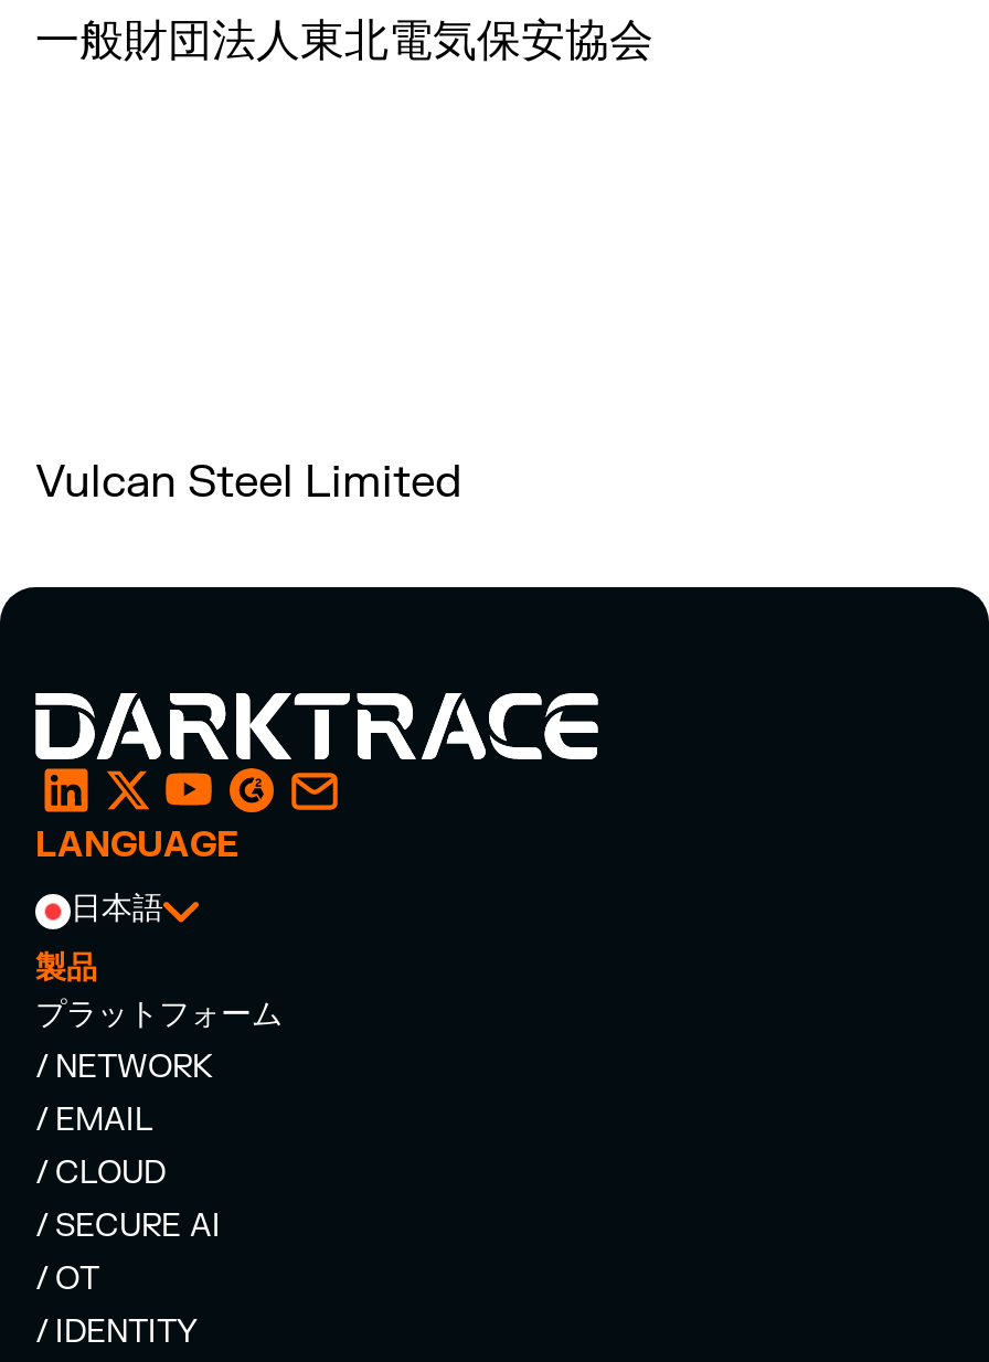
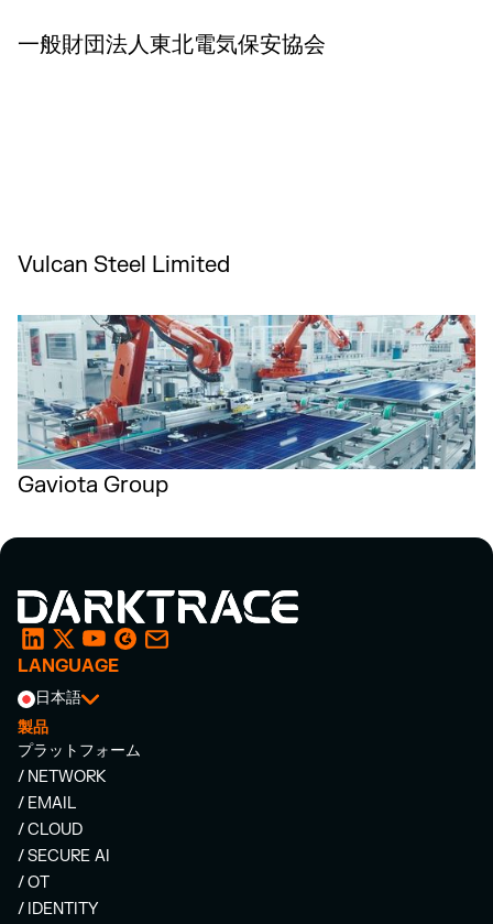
none -> [17,314,476,499] [image] | Gaviota Group

